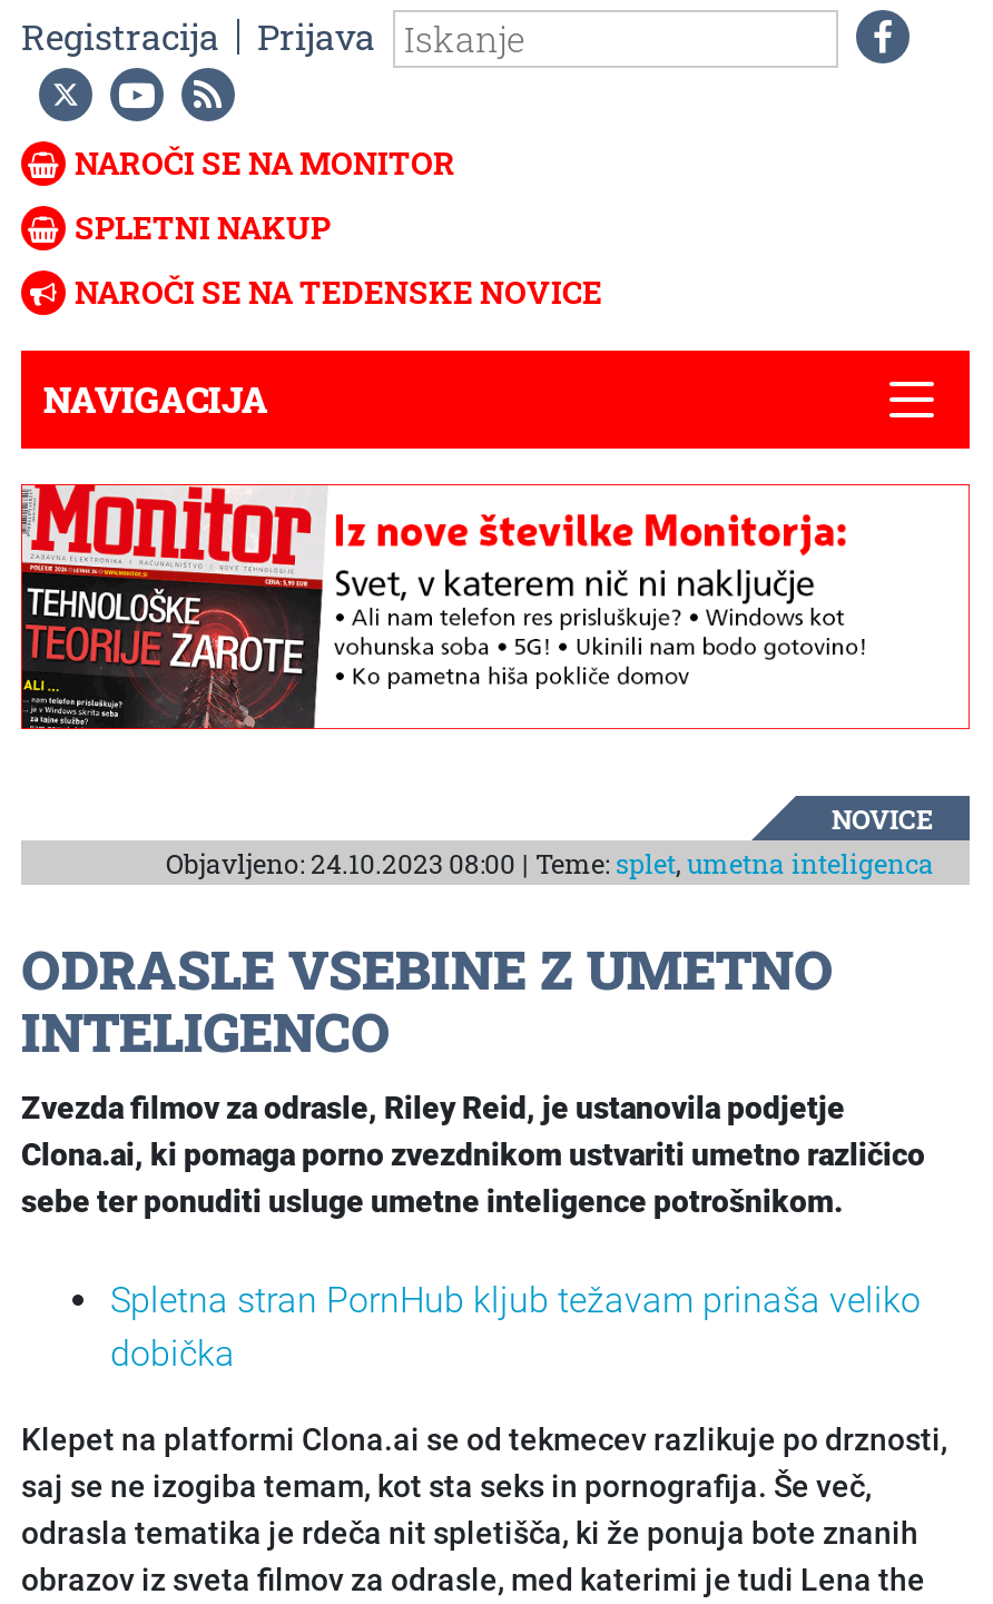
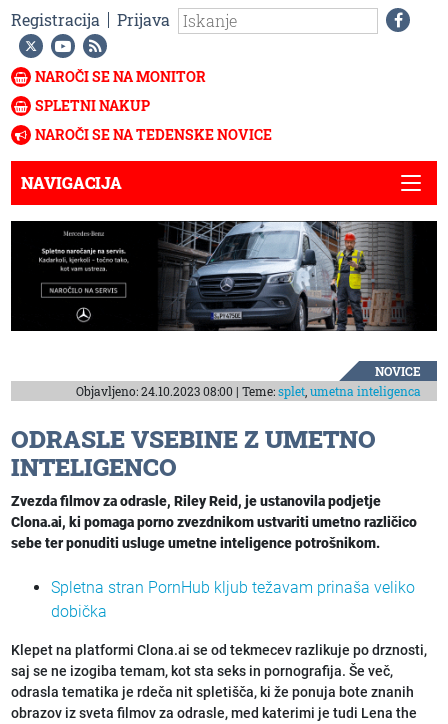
[19,482,970,731] [image] -> [10,220,438,332] [image]

